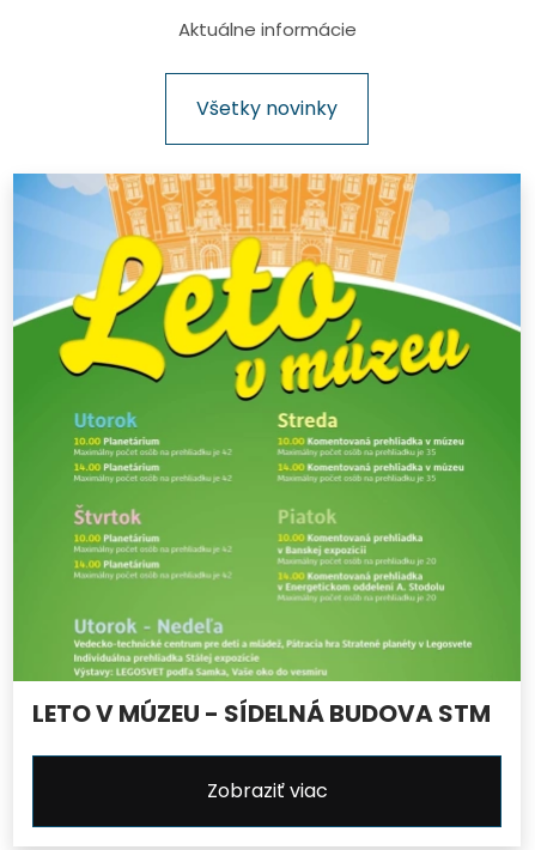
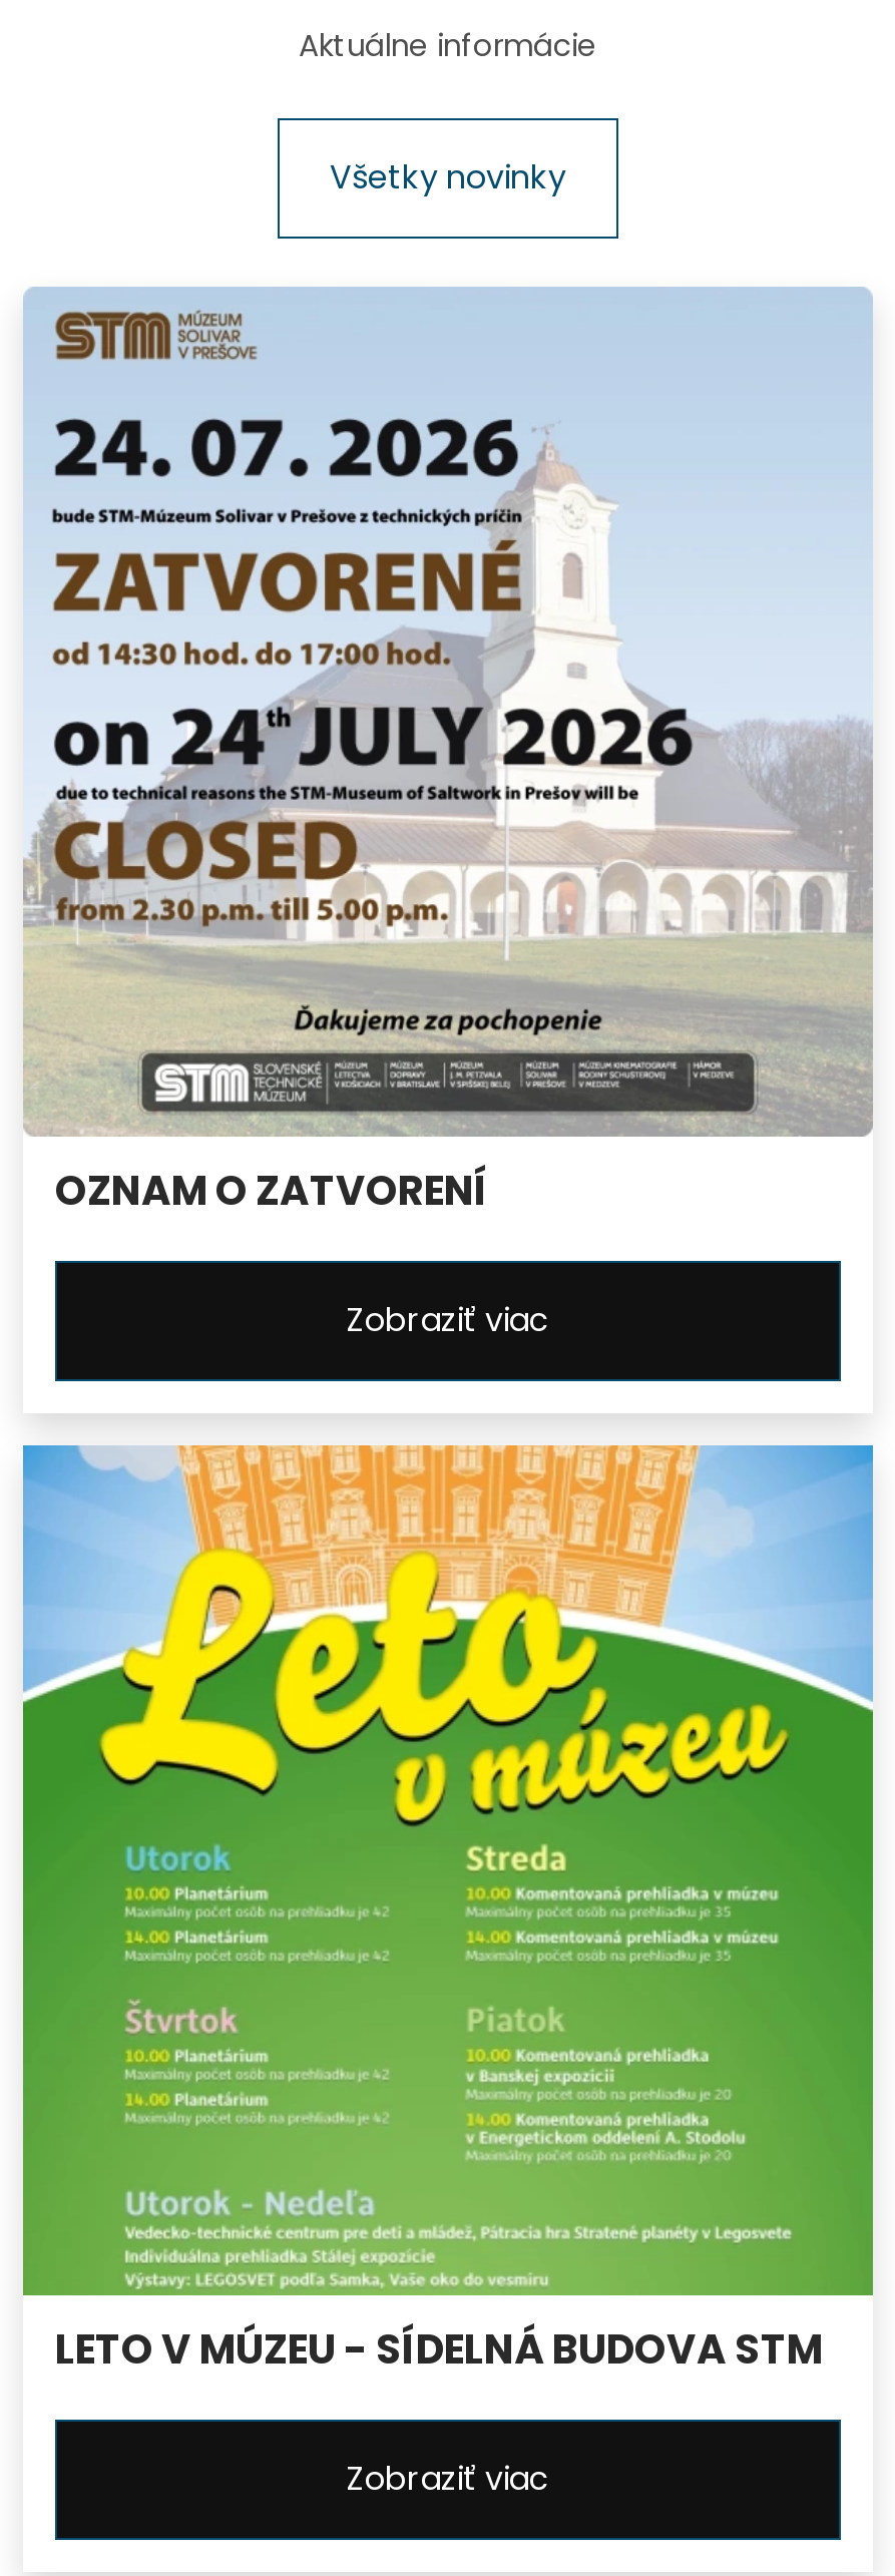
none -> [23,287,873,1343] [image] | OZNAM O ZATVORENÍ | Zobraziť viac

